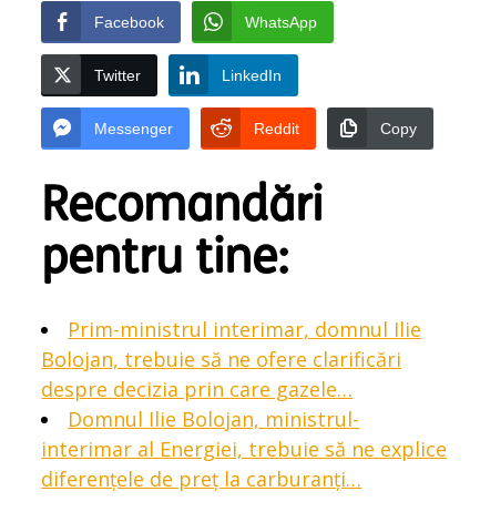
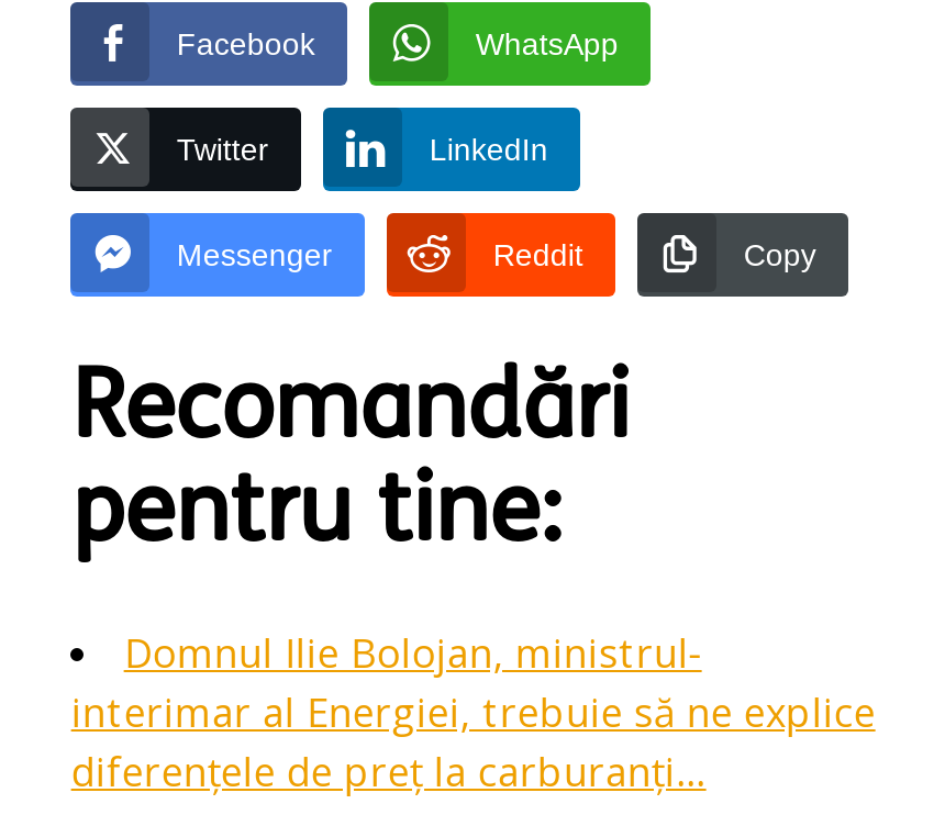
[41,315,422,402] Prim-ministrul interimar, domnul Ilie | Bolojan, trebuie să ne ofere clarificări | despre decizia prin care gazele… -> none

